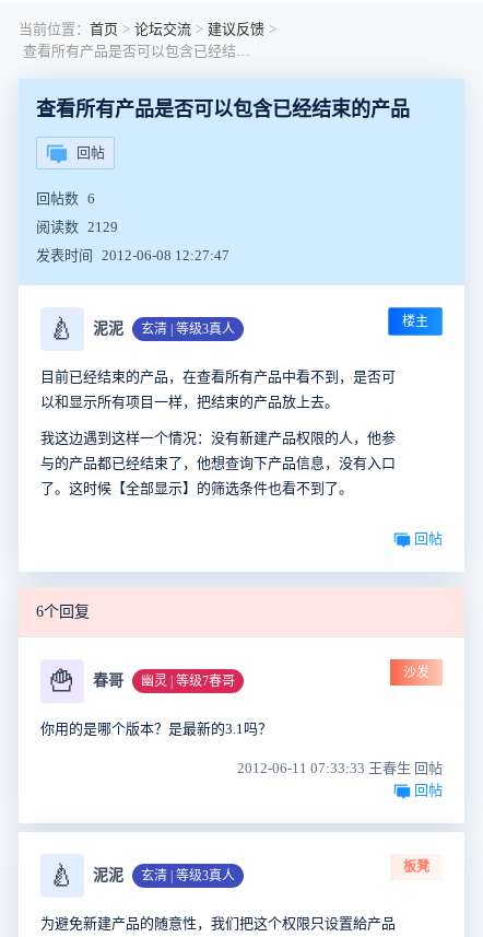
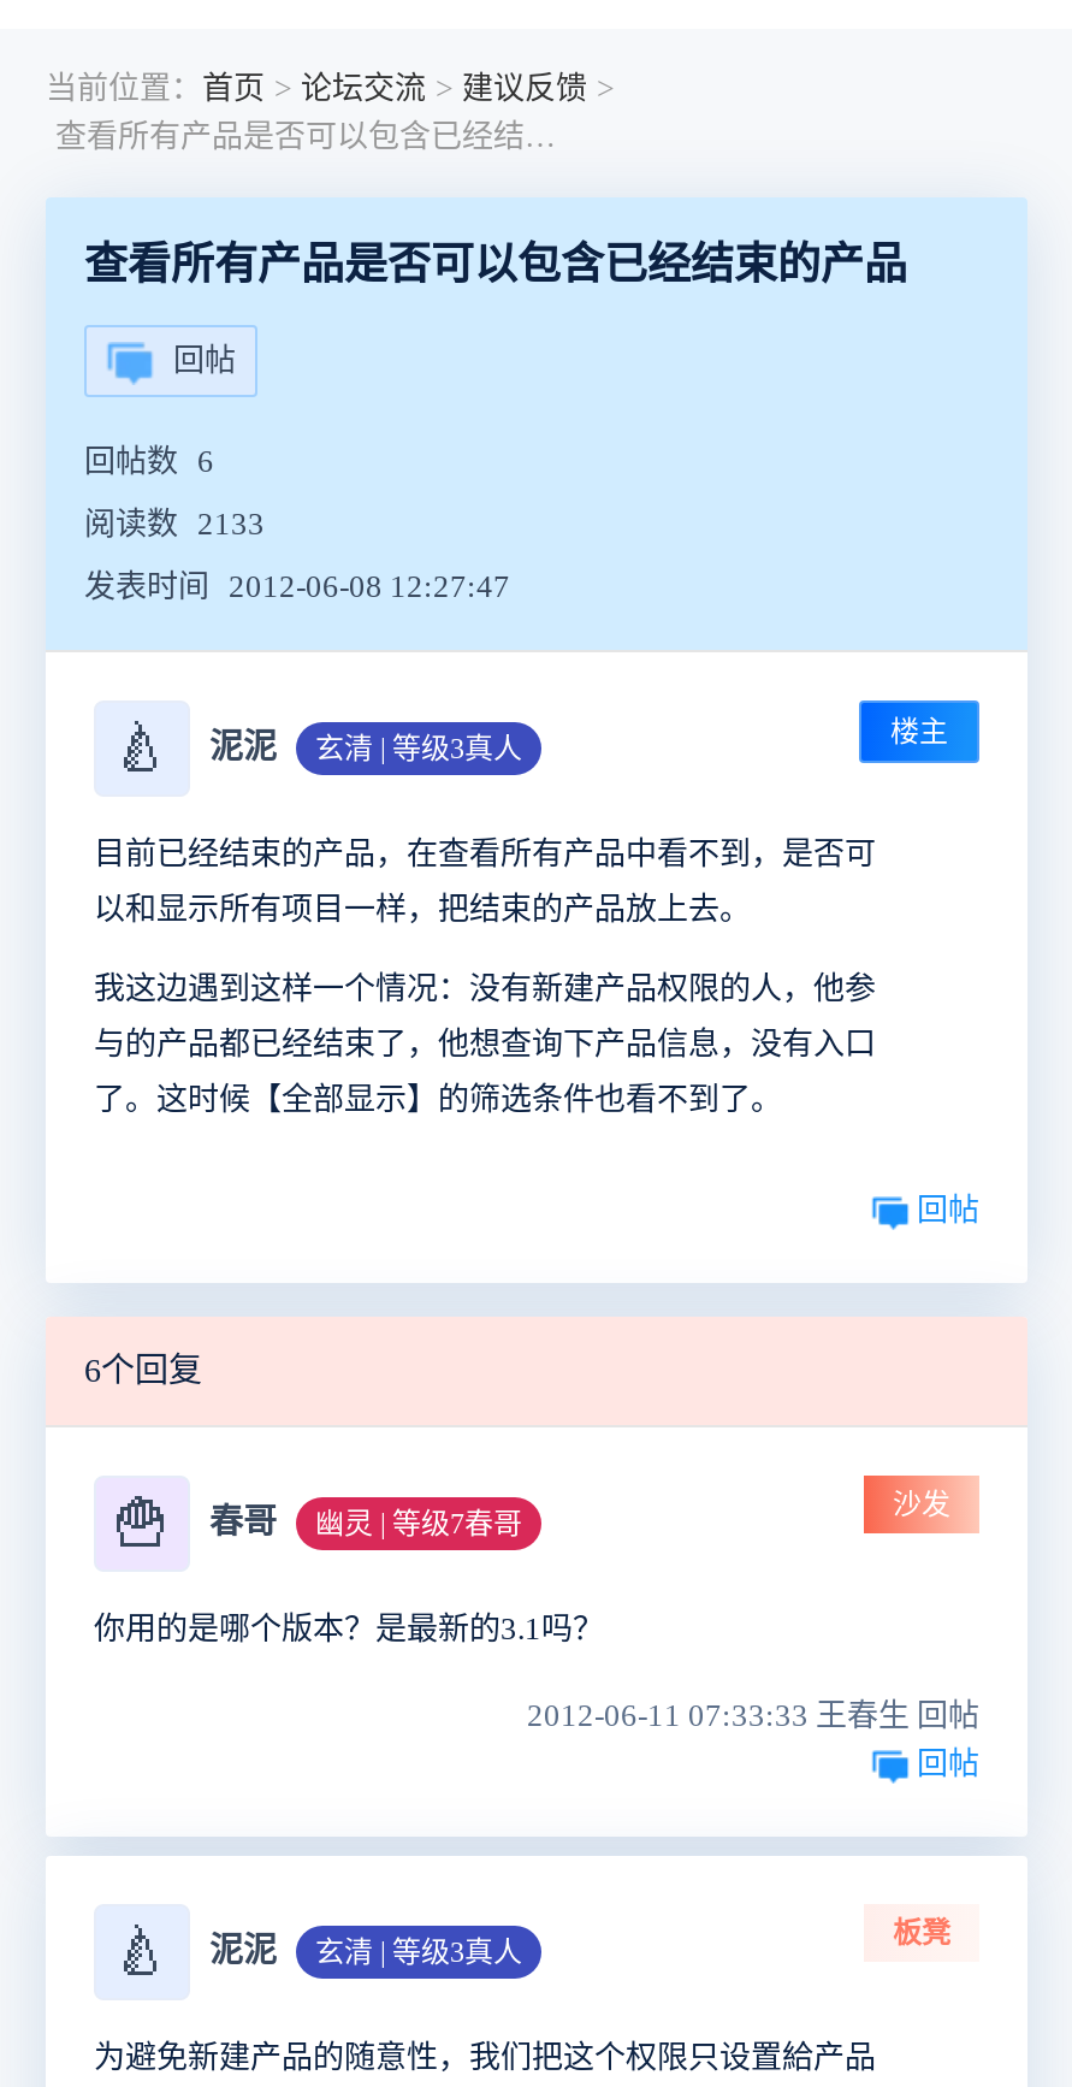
[36,219,118,235] 阅读数 2129 -> [84,506,265,542] 阅读数 2133

